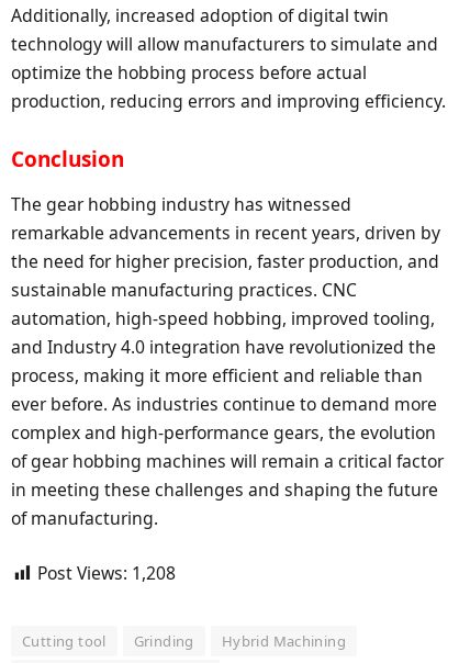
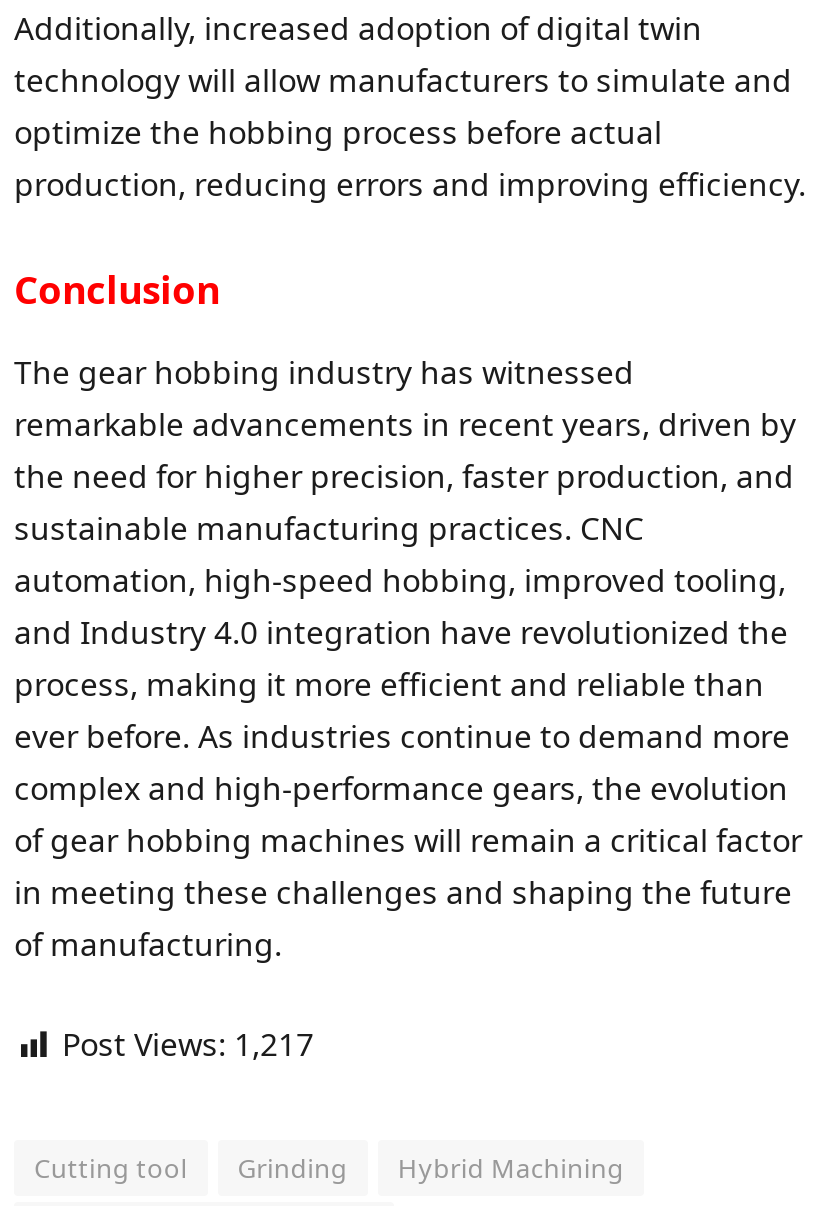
[37,561,176,586] Post Views: 1,208 -> [62,1023,314,1067] Post Views: 1,217

